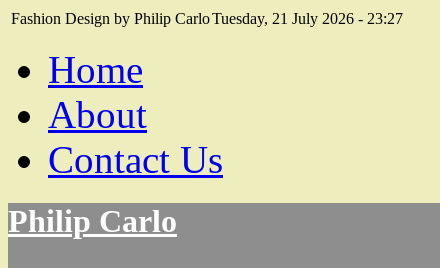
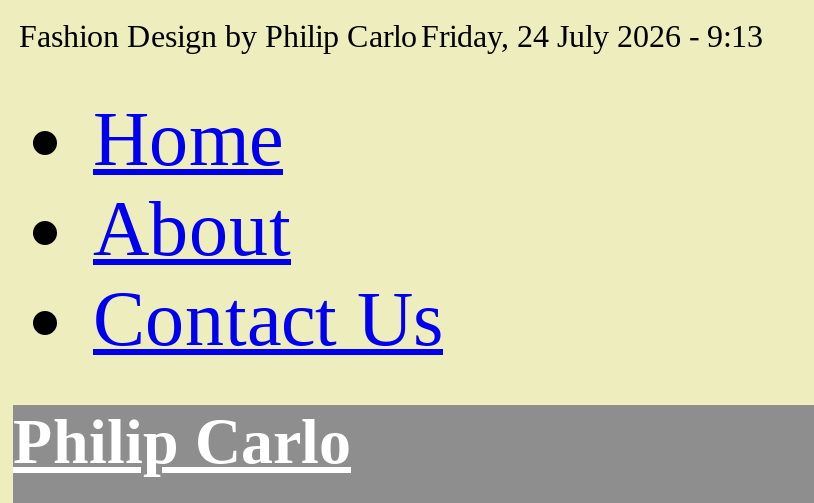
[11,10,403,27] Fashion Design by Philip Carlo Tuesday, 21 July 2026 - 23:27 -> [19,19,763,53] Fashion Design by Philip Carlo Friday, 24 July 2026 - 9:13

